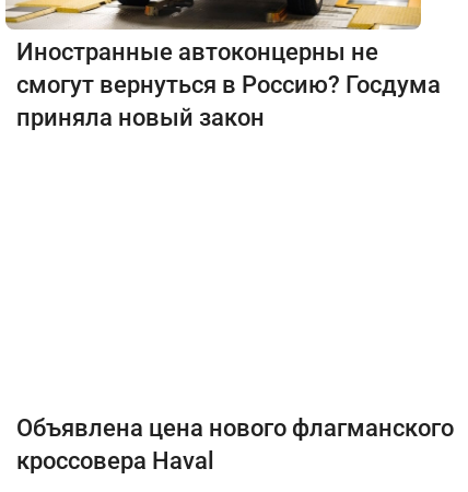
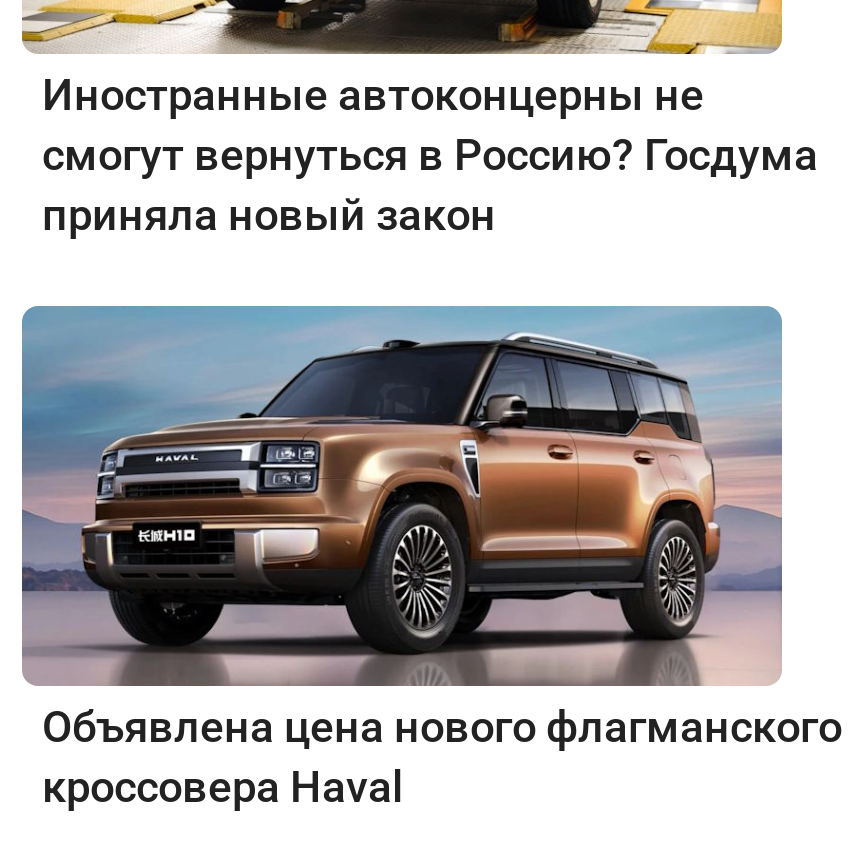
none -> [20,304,784,688] [image]

